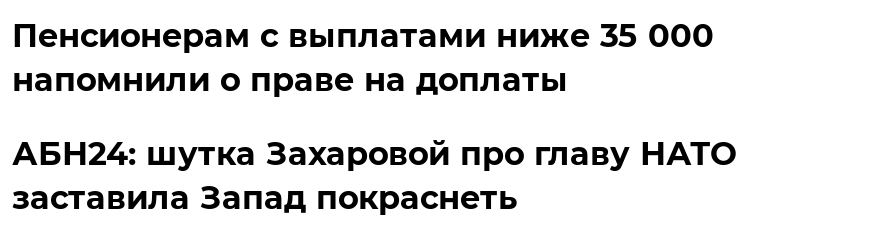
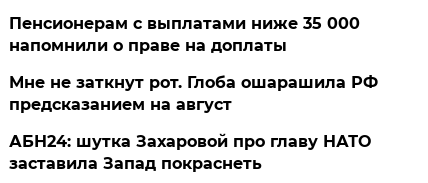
none -> [9,73,378,114] Мне не заткнут рот. Глоба ошарашила РФ | предсказанием на август

